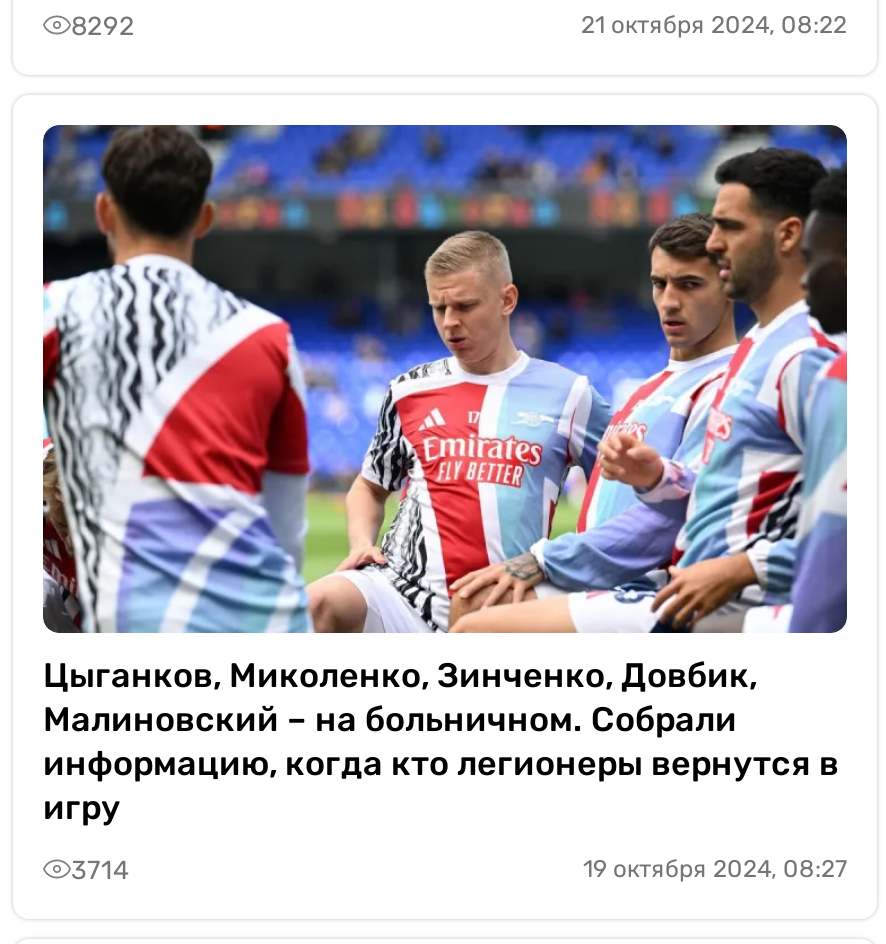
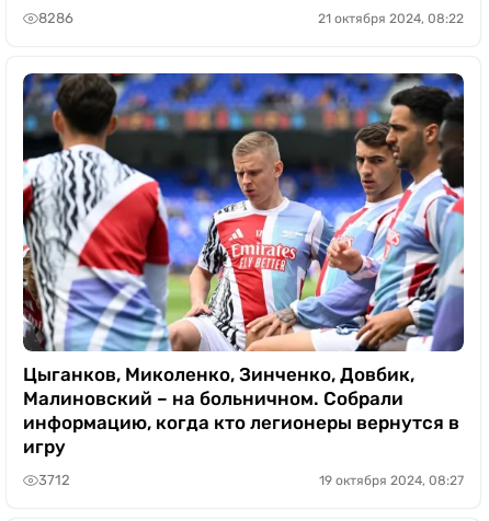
[71,10,135,40] 8292 -> [38,10,73,26] 8286
[71,854,129,884] 3714 -> [38,472,70,488] 3712

